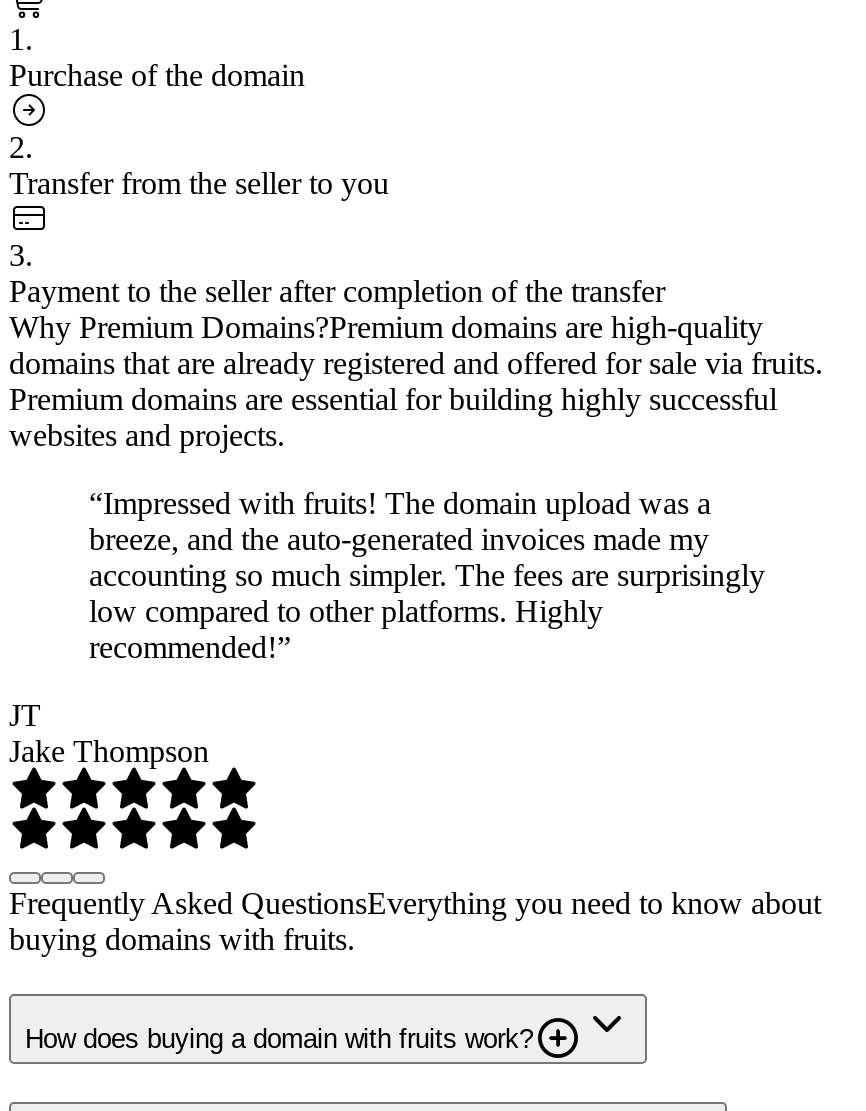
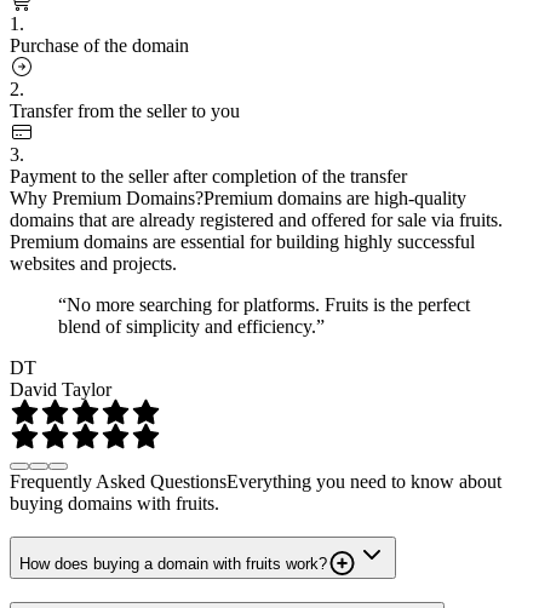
[89,485,765,663] “Impressed with fruits! The domain upload was a | breeze, and the auto-generated invoices made my | accounting so much simpler. The fees are surprisingly | low compared to other platforms. Highly | recommended!” -> [58,294,470,336] “No more searching for platforms. Fruits is the perfect | blend of simplicity and efficiency.”
[9,697,209,767] JT | Jake Thompson -> [10,357,111,399] DT | David Taylor

